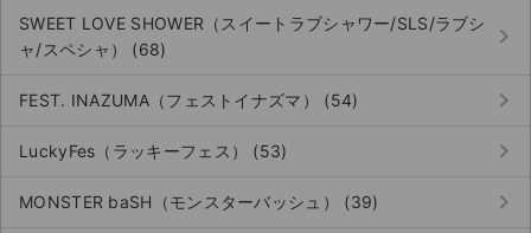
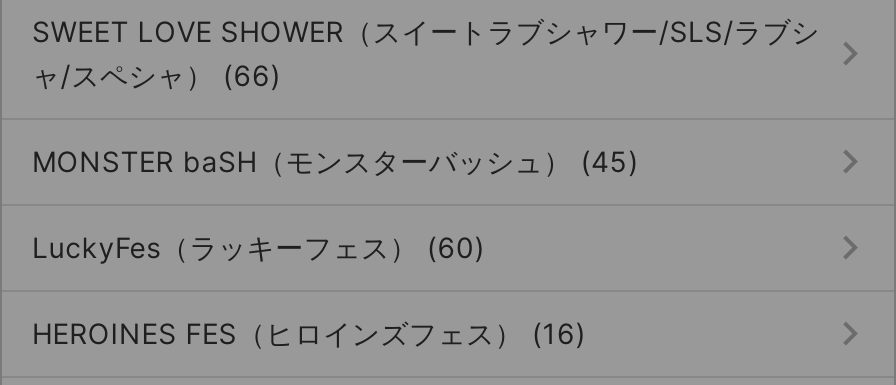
[19,39,167,59] ャ/スペシャ） (68) -> [32,58,281,92] ャ/スペシャ） (66)
[19,90,358,110] FEST. INAZUMA（フェストイナズマ） (54) -> [32,144,639,178] MONSTER baSH（モンスターバッシュ） (45)
[19,141,288,161] LuckyFes（ラッキーフェス） (53) -> [32,230,485,264] LuckyFes（ラッキーフェス） (60)
[19,192,379,212] MONSTER baSH（モンスターバッシュ） (39) -> [32,316,586,350] HEROINES FES（ヒロインズフェス） (16)

